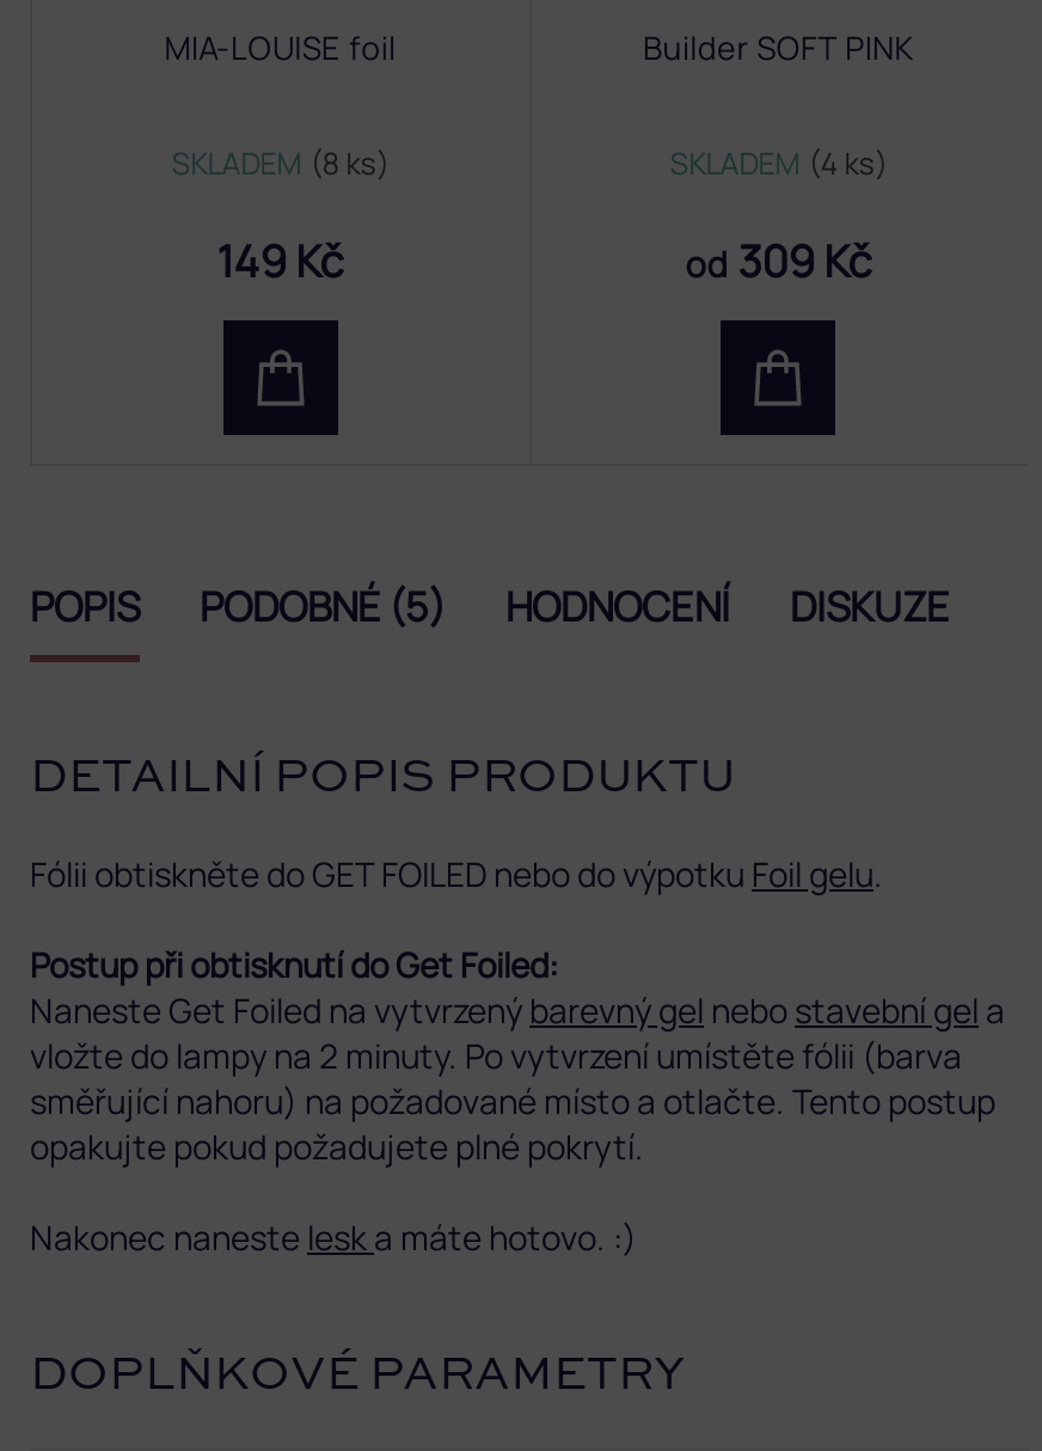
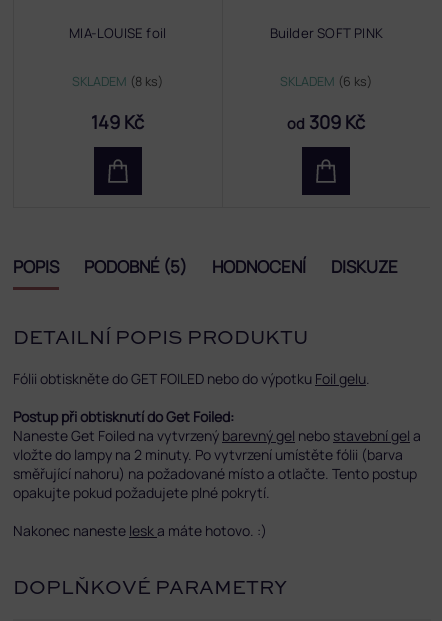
[670,143,887,184] SKLADEM (4 ks) -> [280,73,372,90] SKLADEM (6 ks)

